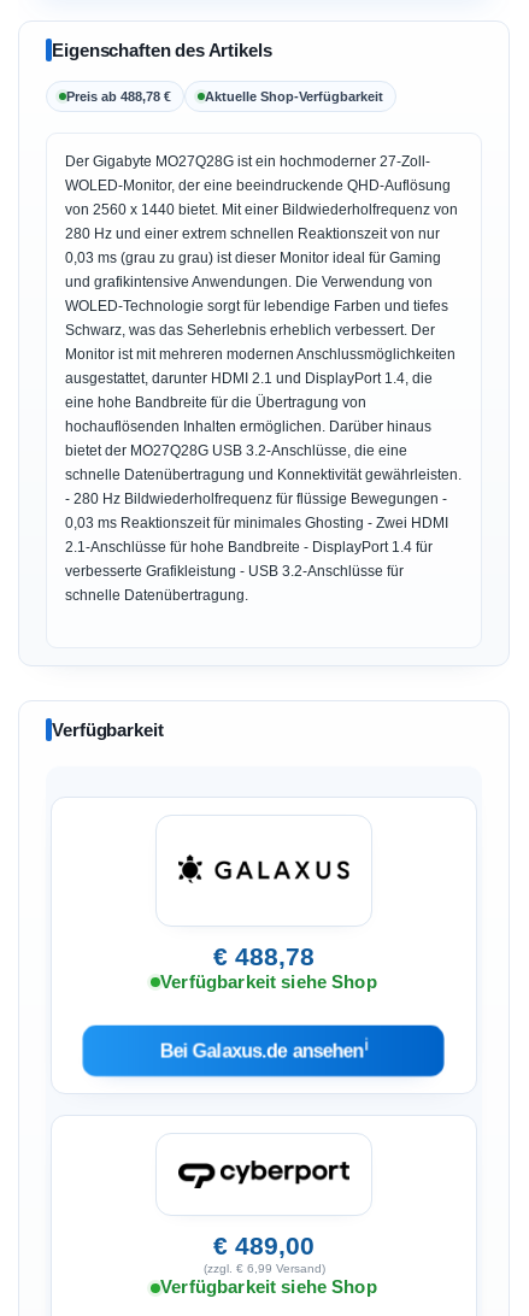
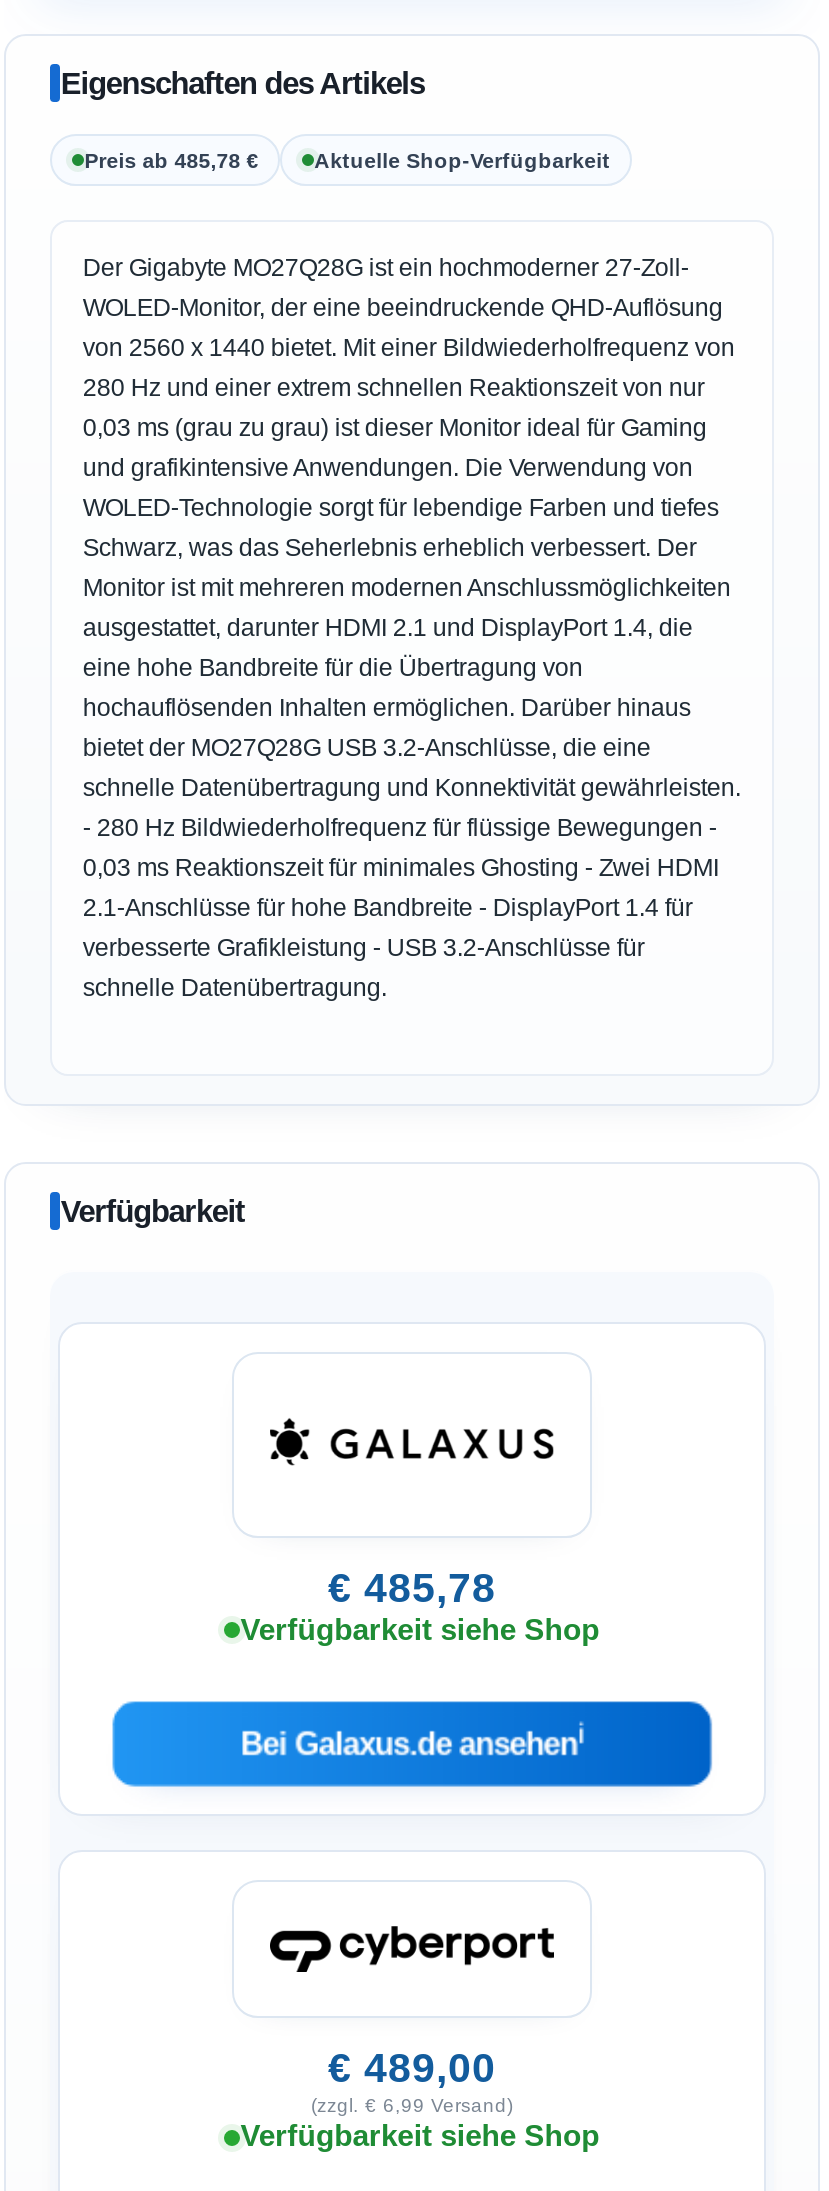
[67,89,171,104] Preis ab 488,78 € -> [84,148,258,172] Preis ab 485,78 €
[213,943,315,971] € 488,78 -> [328,1565,496,1611] € 485,78

